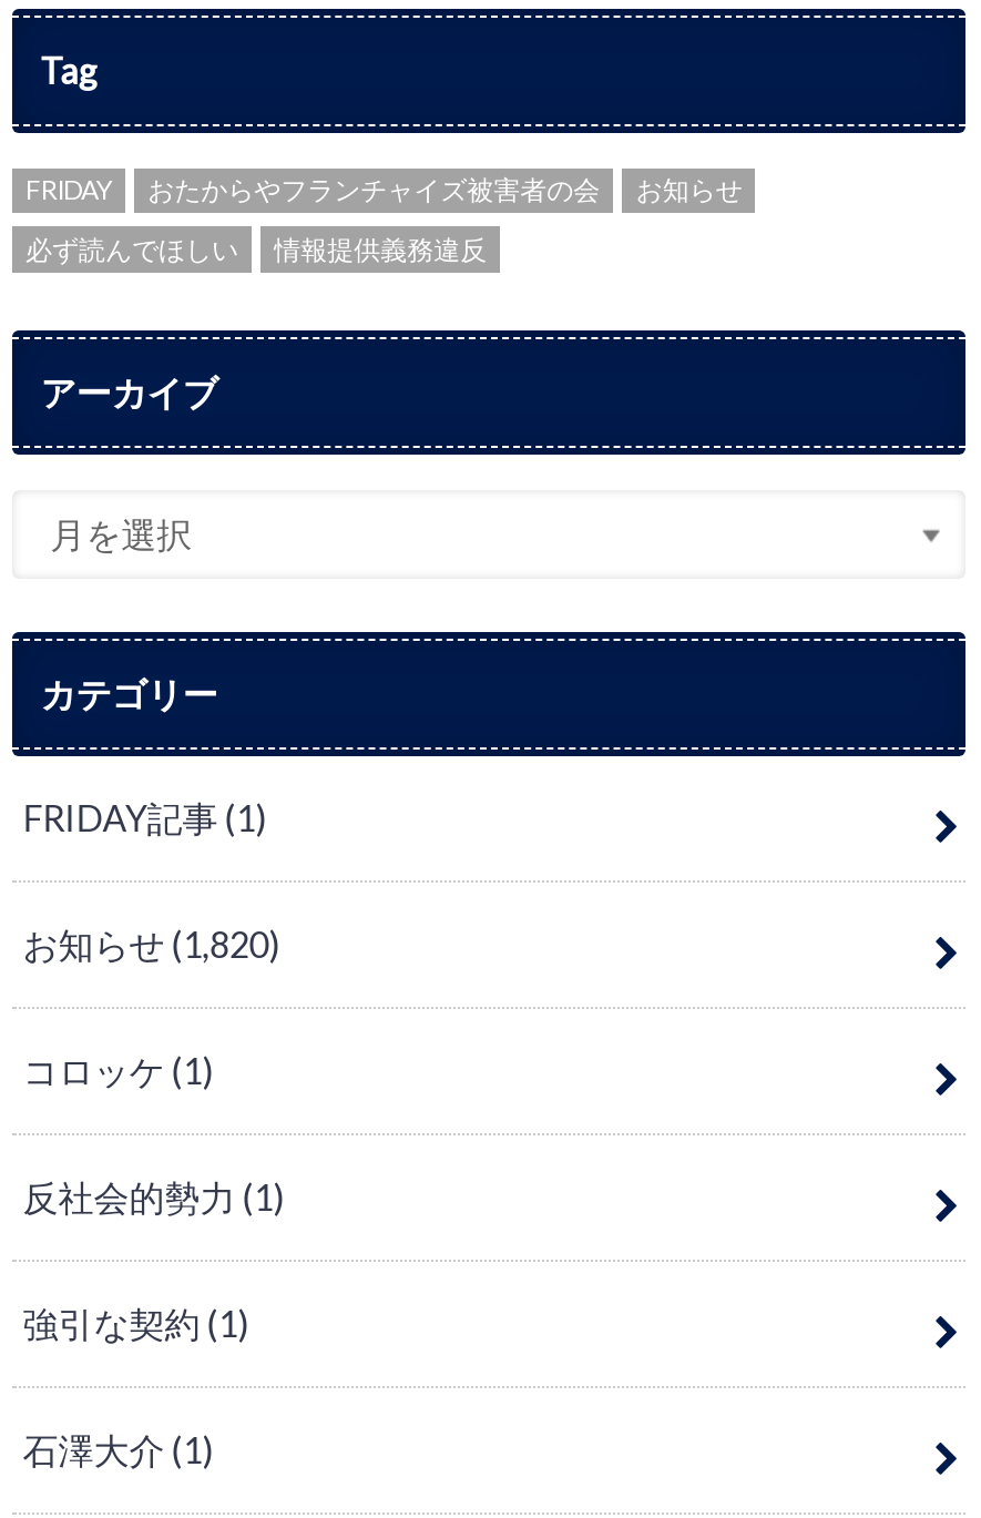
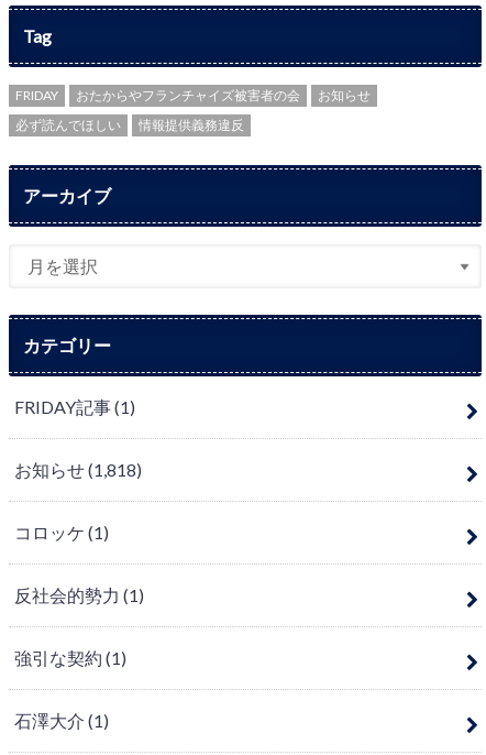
[23,922,280,964] お知らせ(1,820) -> [14,459,142,480] お知らせ(1,818)

